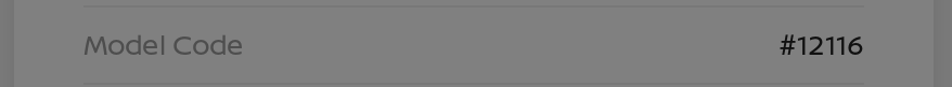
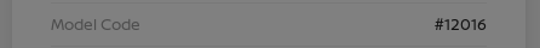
[780,25,864,64] #12116 -> [435,13,487,35] #12016

